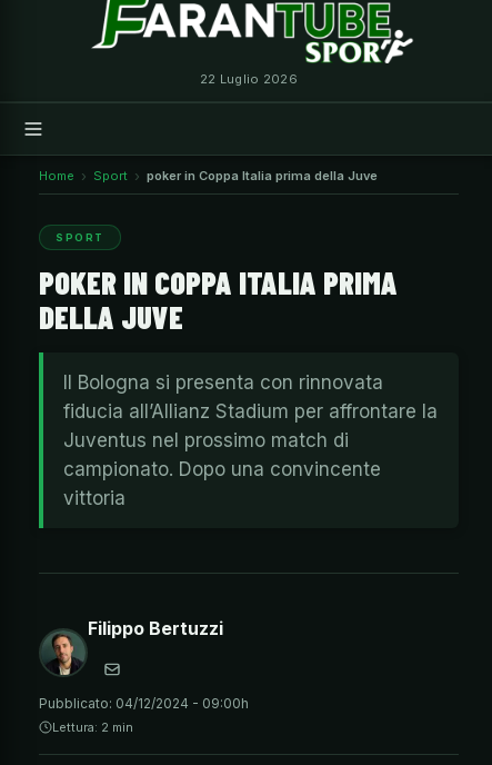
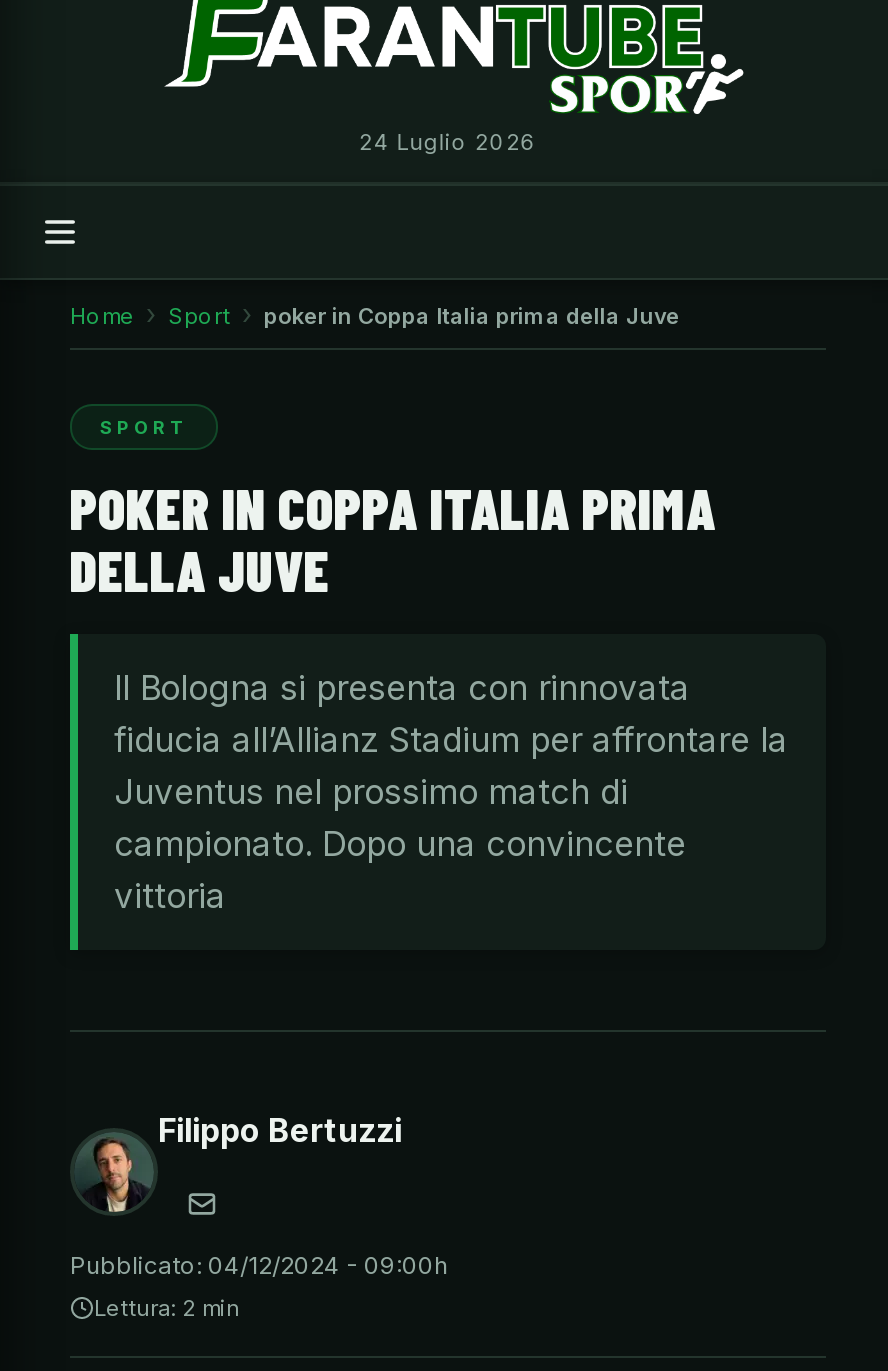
[200,71,298,87] 22 Luglio 2026 -> [359,128,537,156] 24 Luglio 2026

